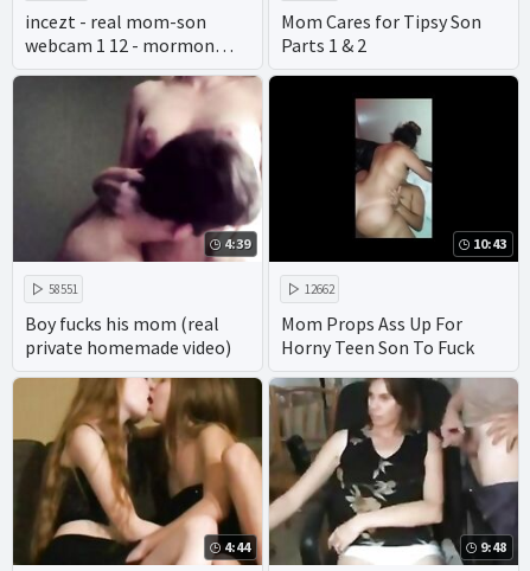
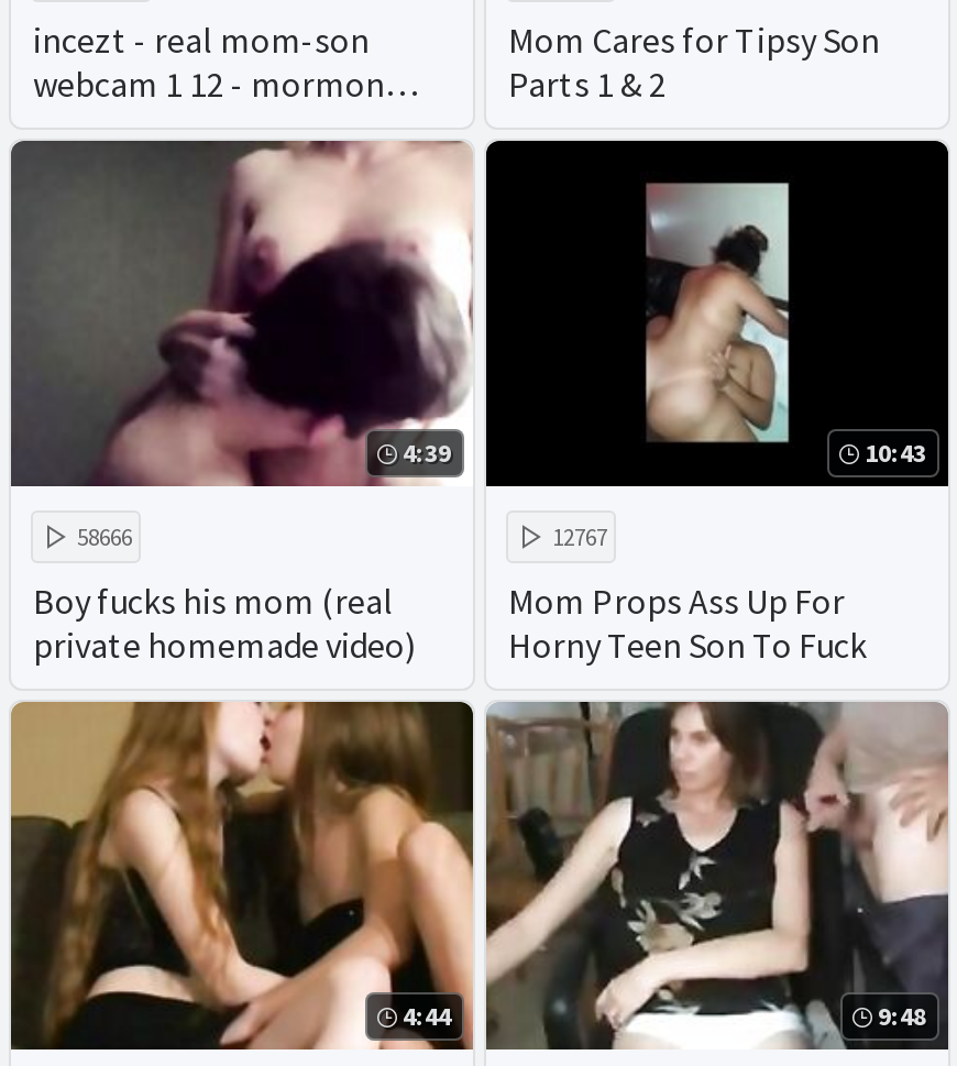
[49,281,78,297] 58551 -> [77,521,132,552] 58666
[305,281,334,297] 12662 -> [552,521,607,552] 12767

